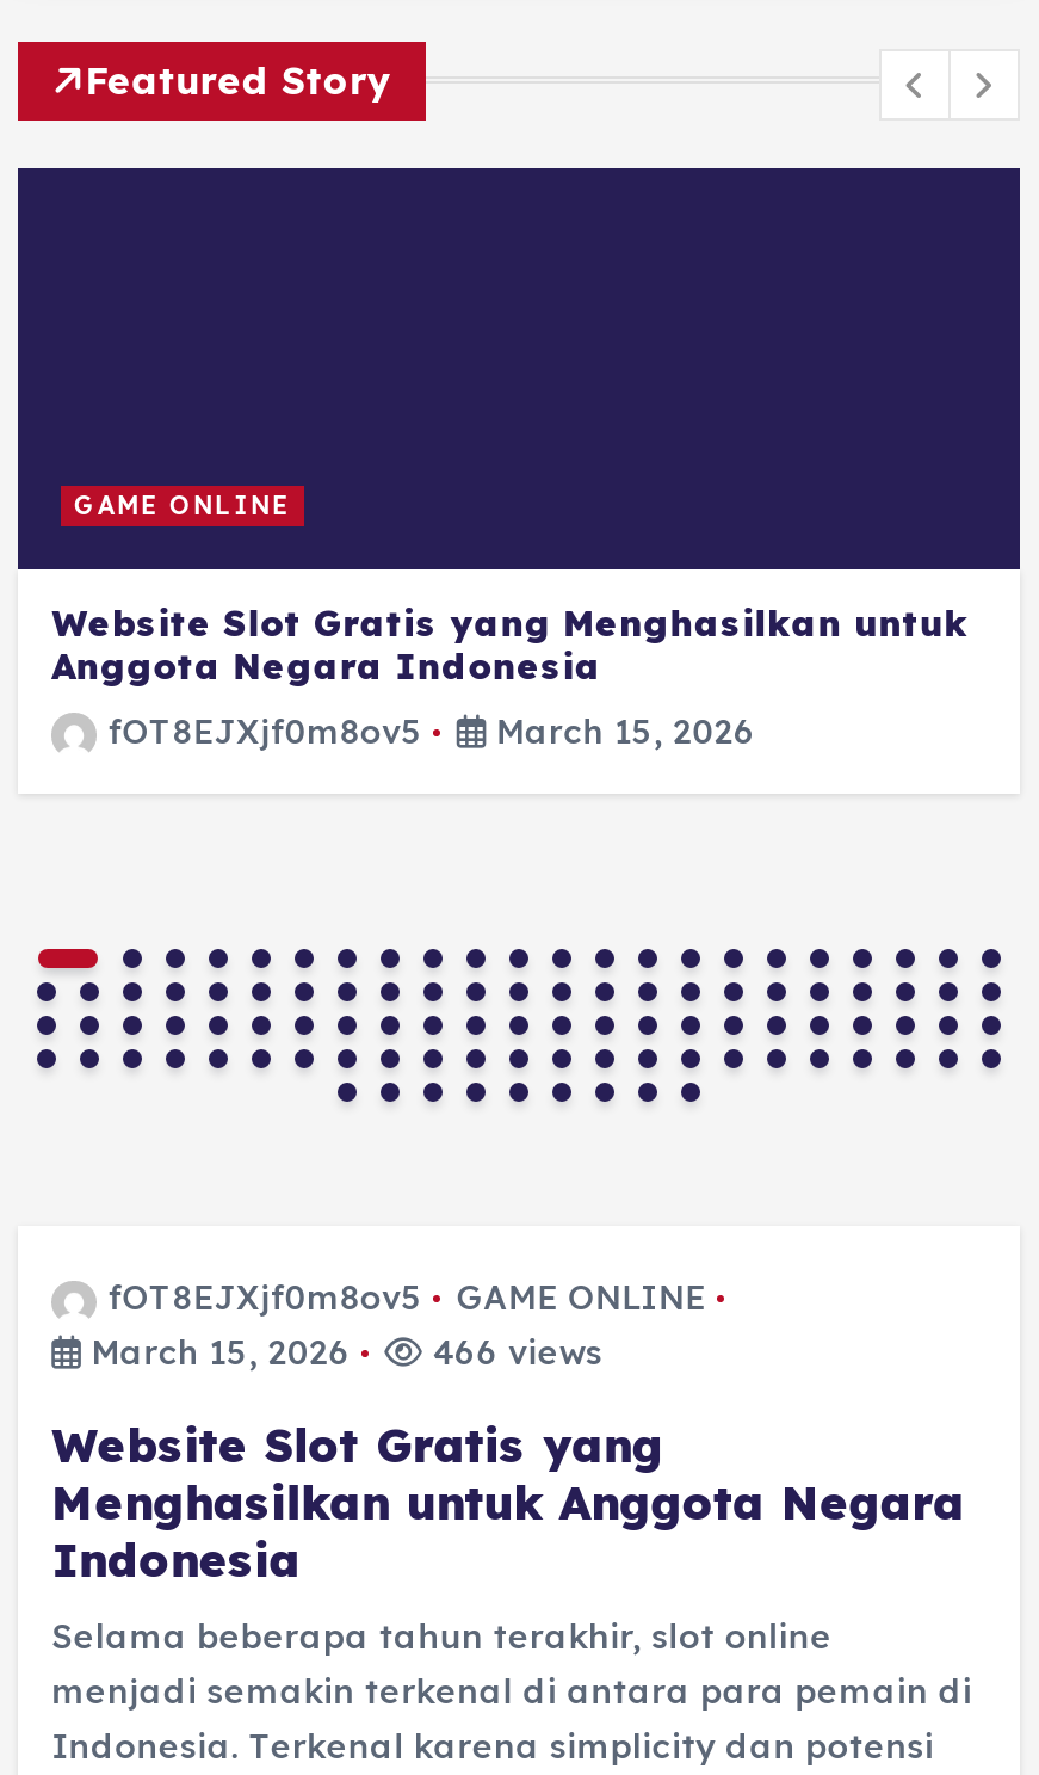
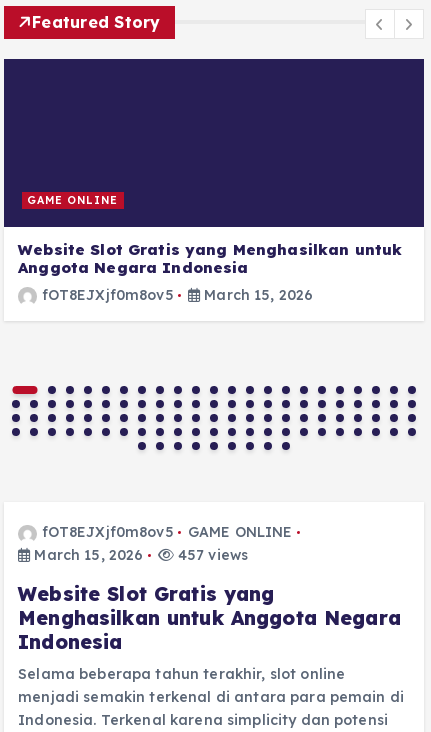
[81,1332,603,1375] March 15, 2026 466 views -> [30,546,248,564] March 15, 2026 457 views

